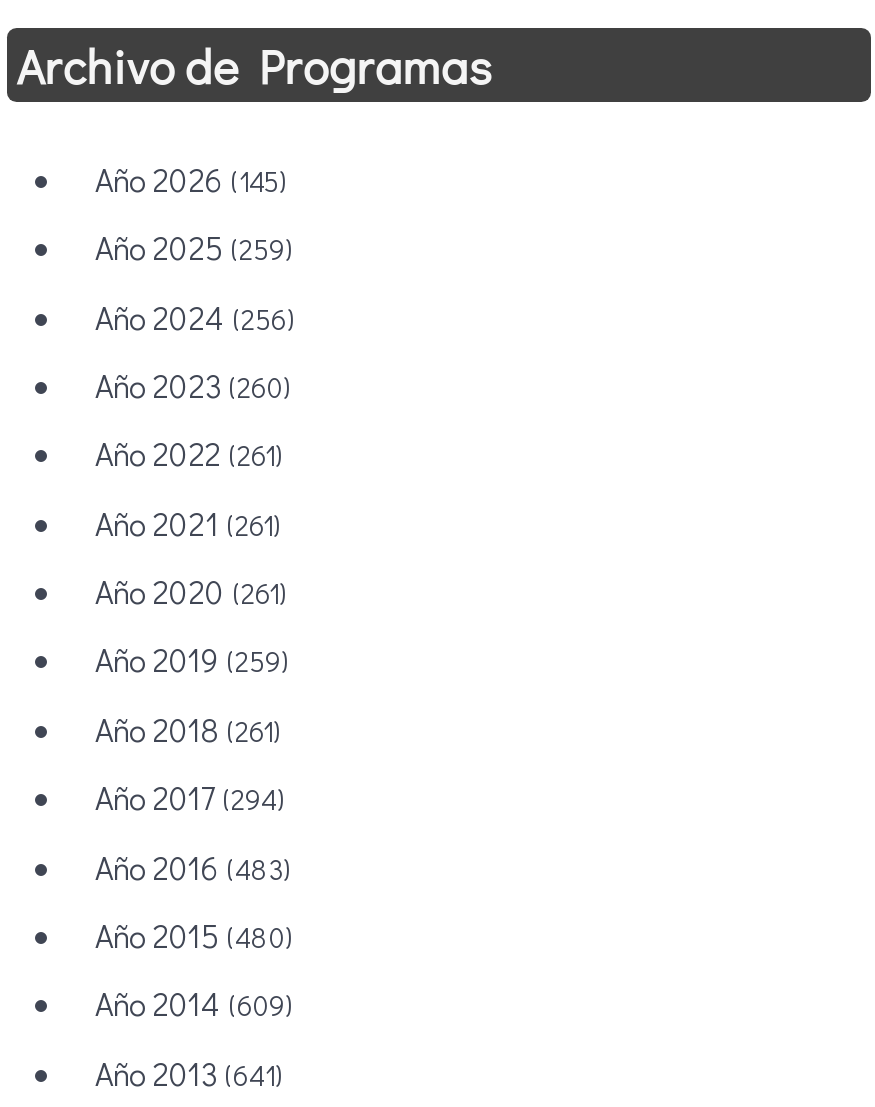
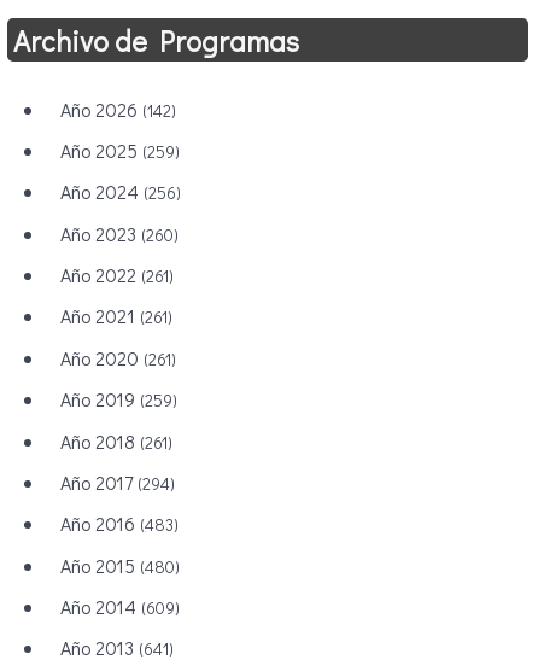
[95,158,287,200] Año 2026 (145) -> [60,96,176,121] Año 2026 (142)

